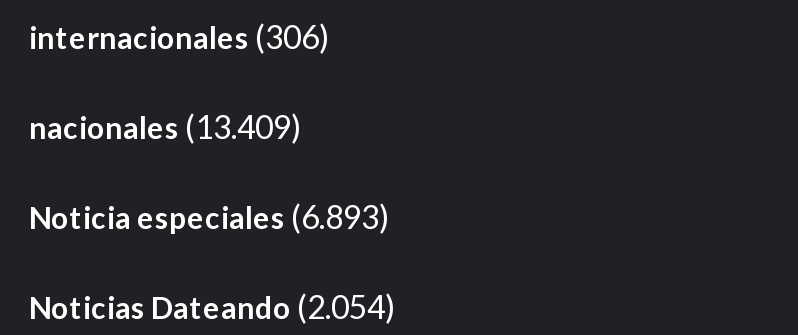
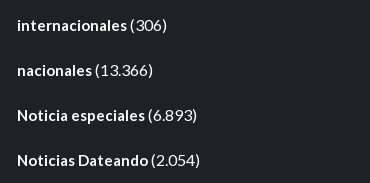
[29,108,301,146] nacionales (13.409) -> [17,60,153,79] nacionales (13.366)

